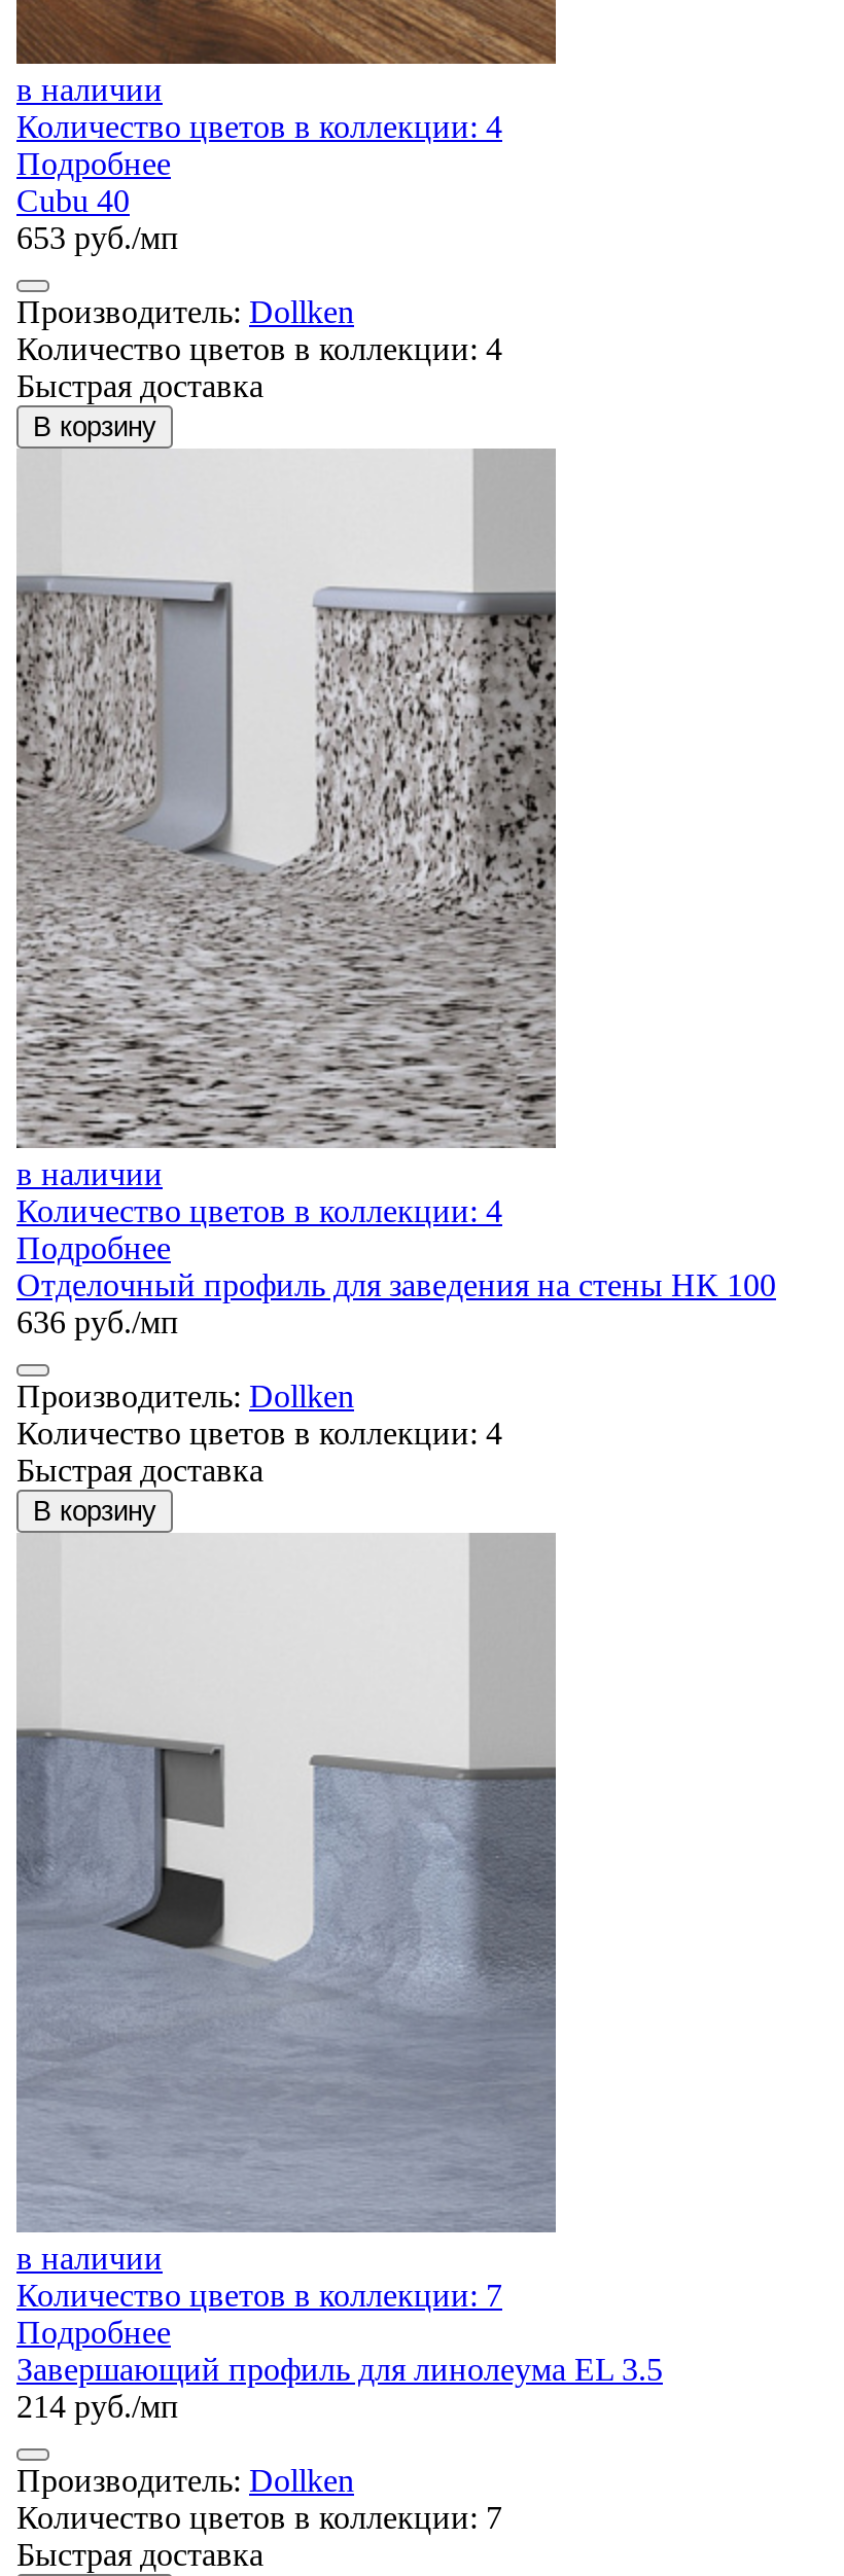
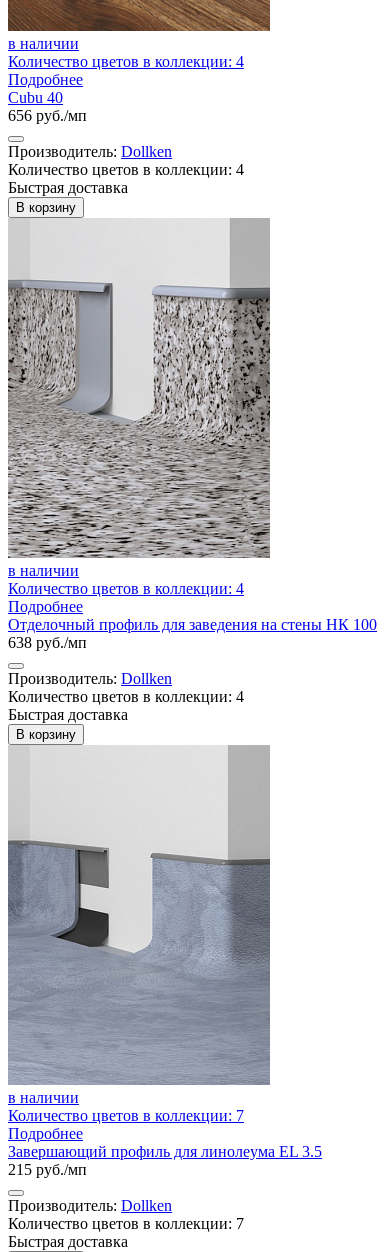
[16,220,179,255] 653 руб./мп -> [8,107,87,124] 656 руб./мп
[16,1304,179,1339] 636 руб./мп -> [8,634,87,651] 638 руб./мп
[16,2388,179,2423] 214 руб./мп -> [8,1161,87,1178] 215 руб./мп

